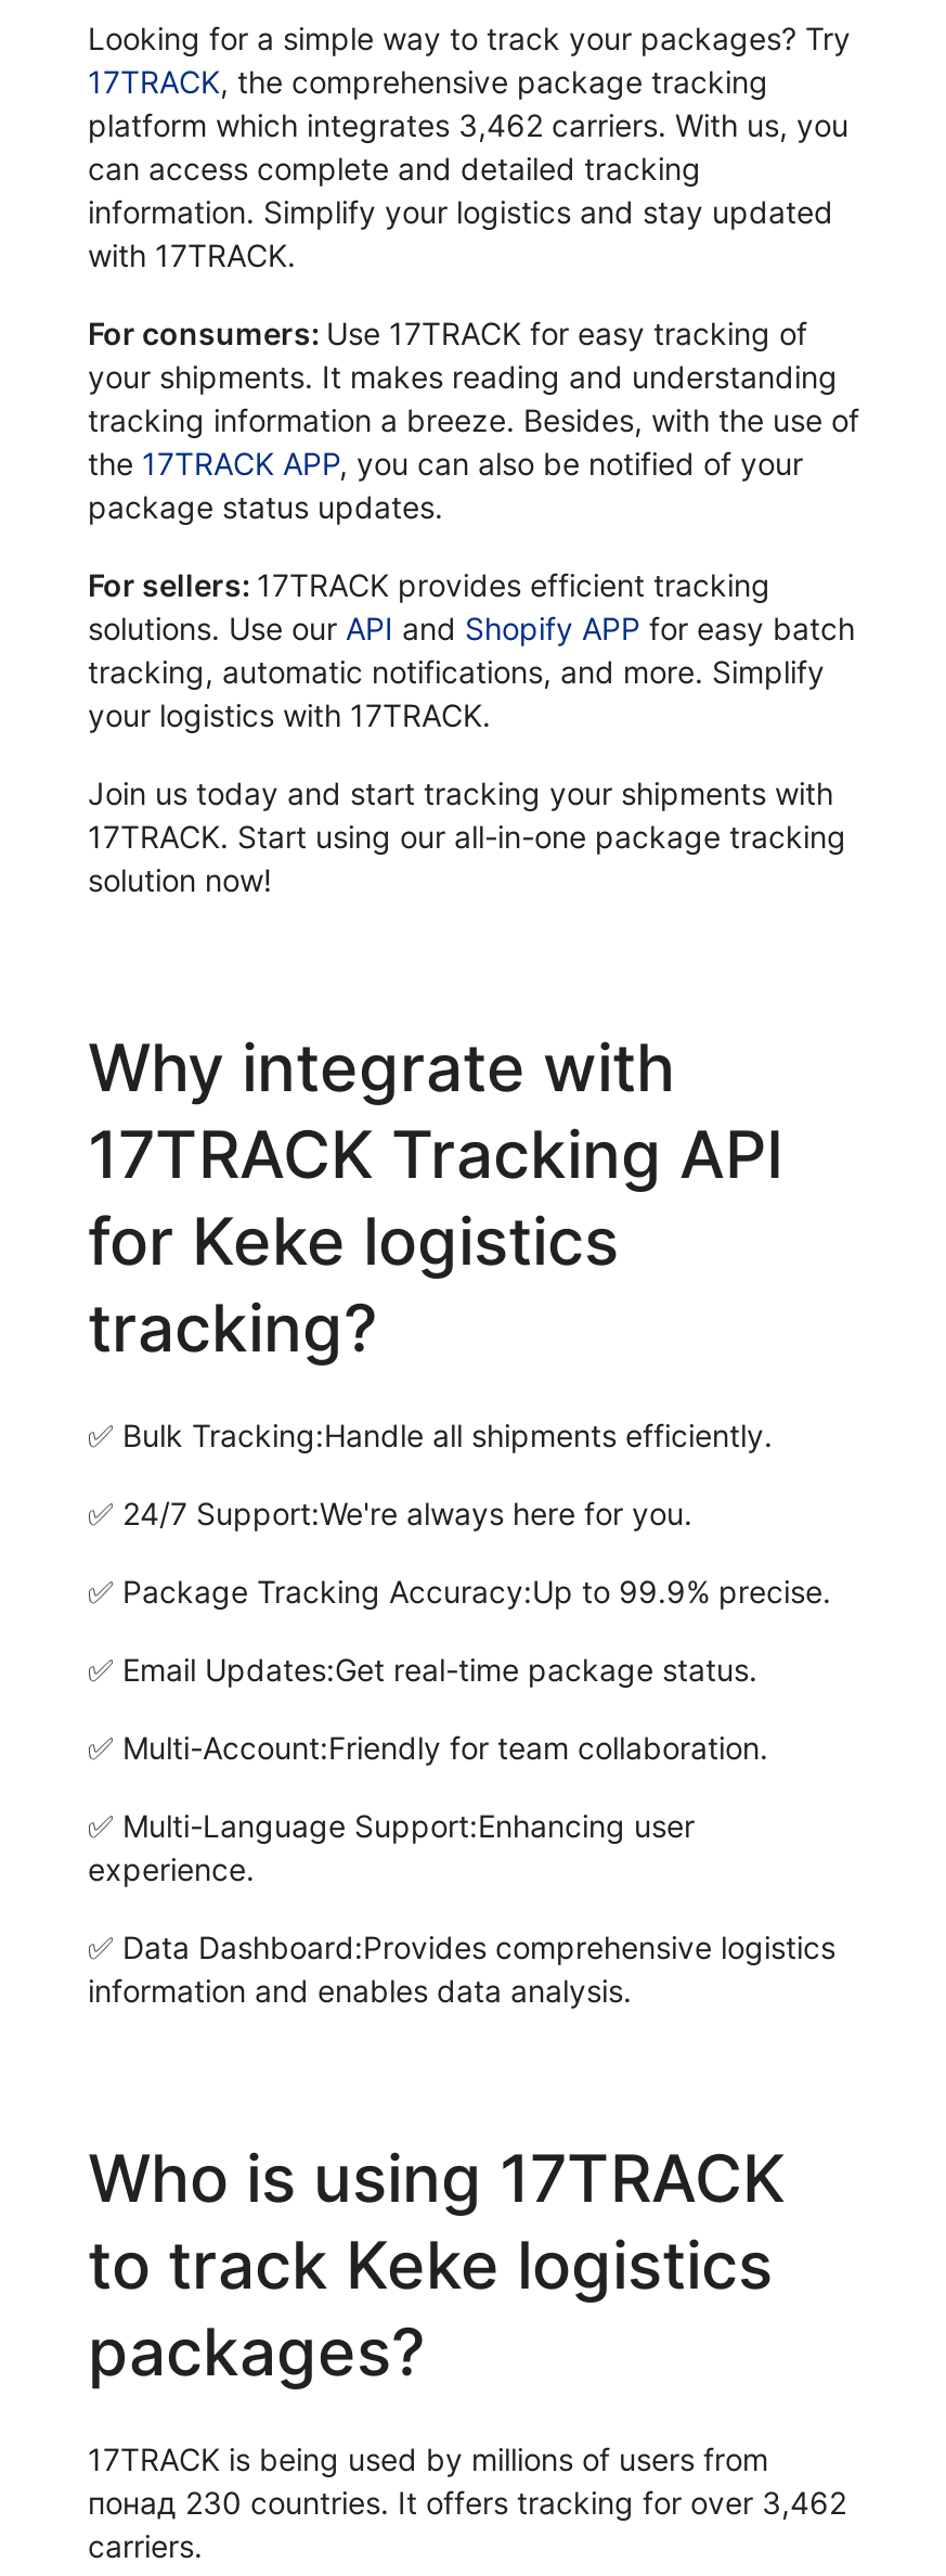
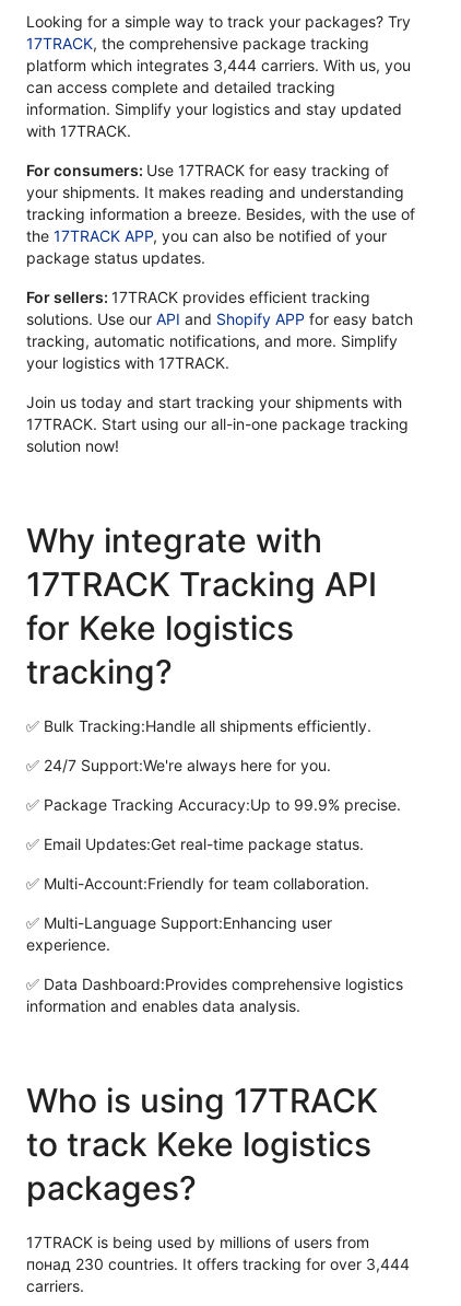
[88,107,848,144] platform which integrates 3,462 carriers. With us, you -> [26,56,411,75] platform which integrates 3,444 carriers. With us, you
[88,2485,846,2522] понад 230 countries. It offers tracking for over 3,462 -> [26,1255,410,1274] понад 230 countries. It offers tracking for over 3,444

